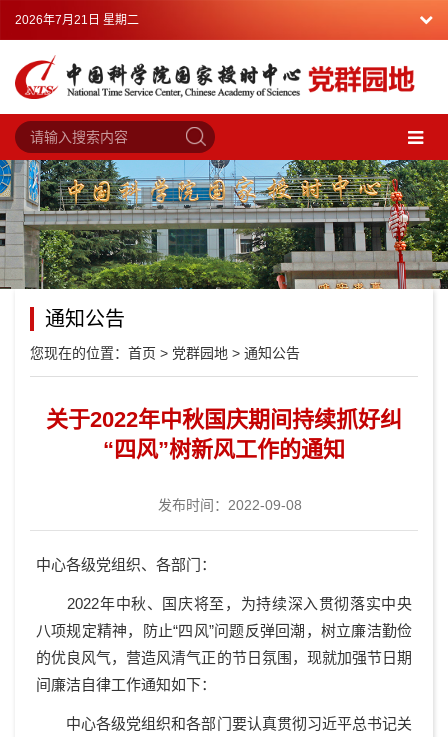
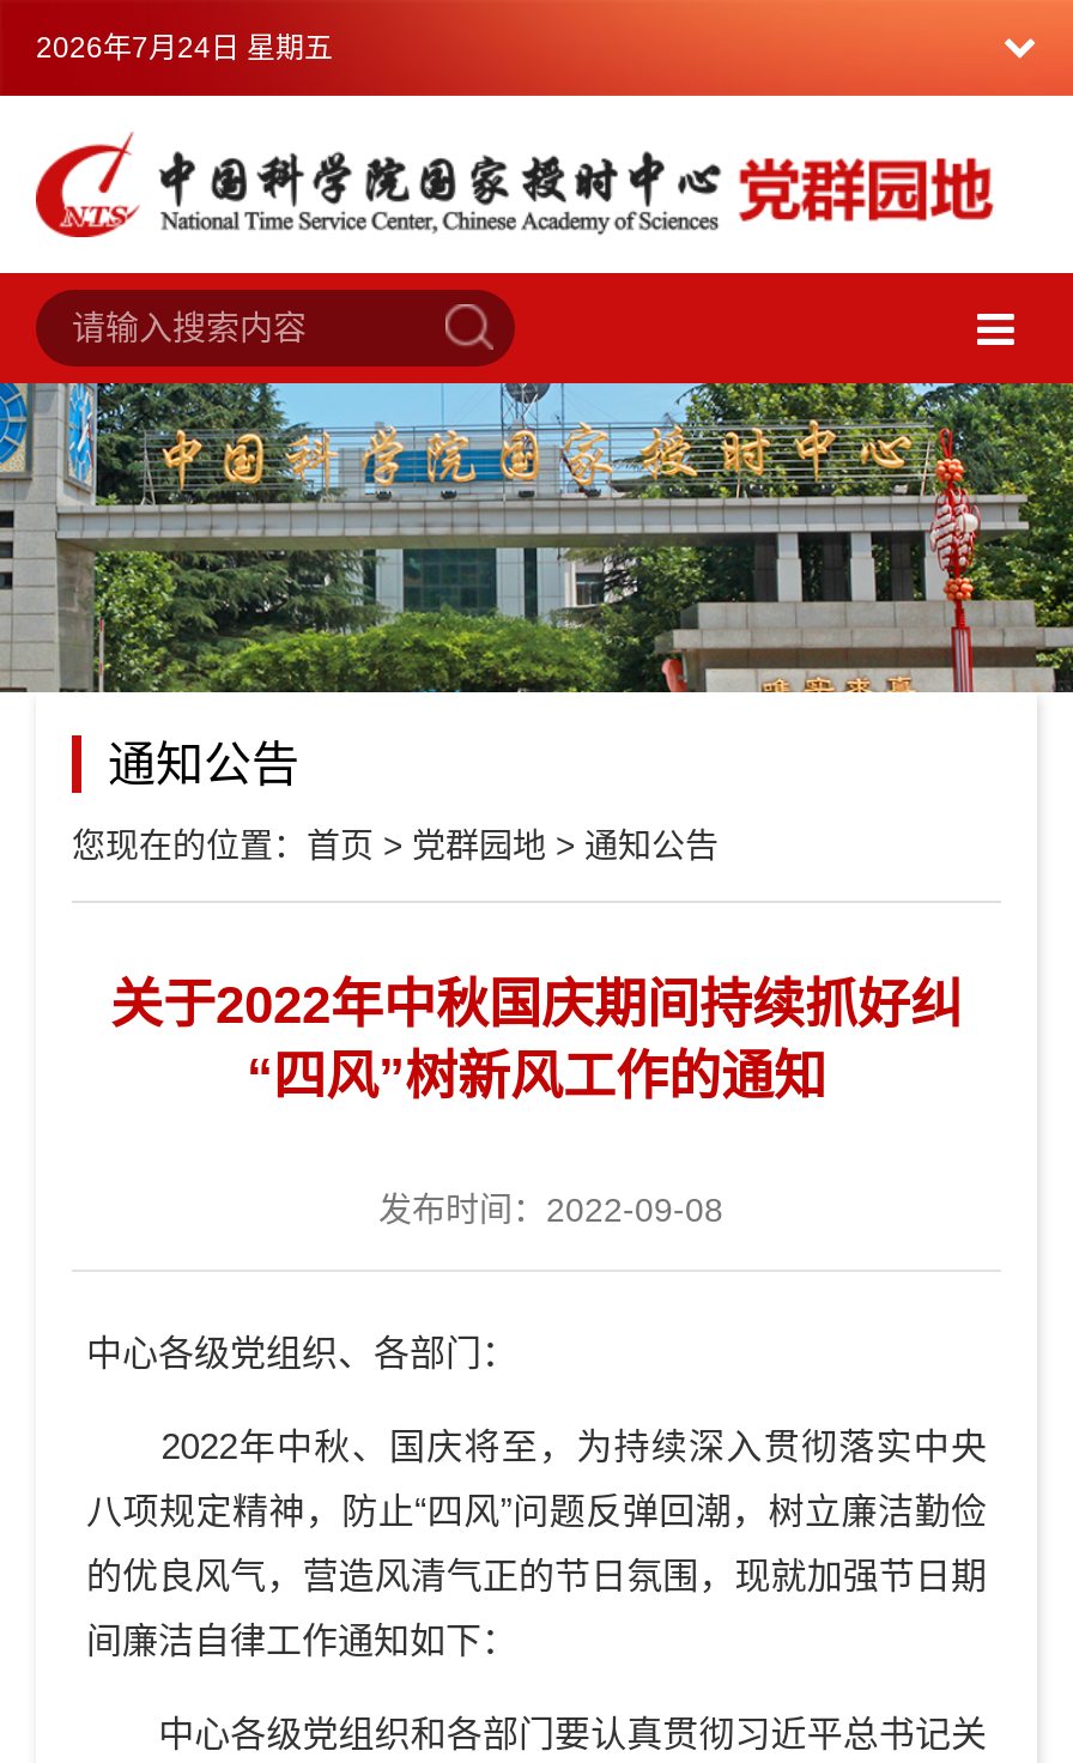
[15,13,139,27] 2026年7月21日 星期二 -> [36,31,333,65] 2026年7月24日 星期五

